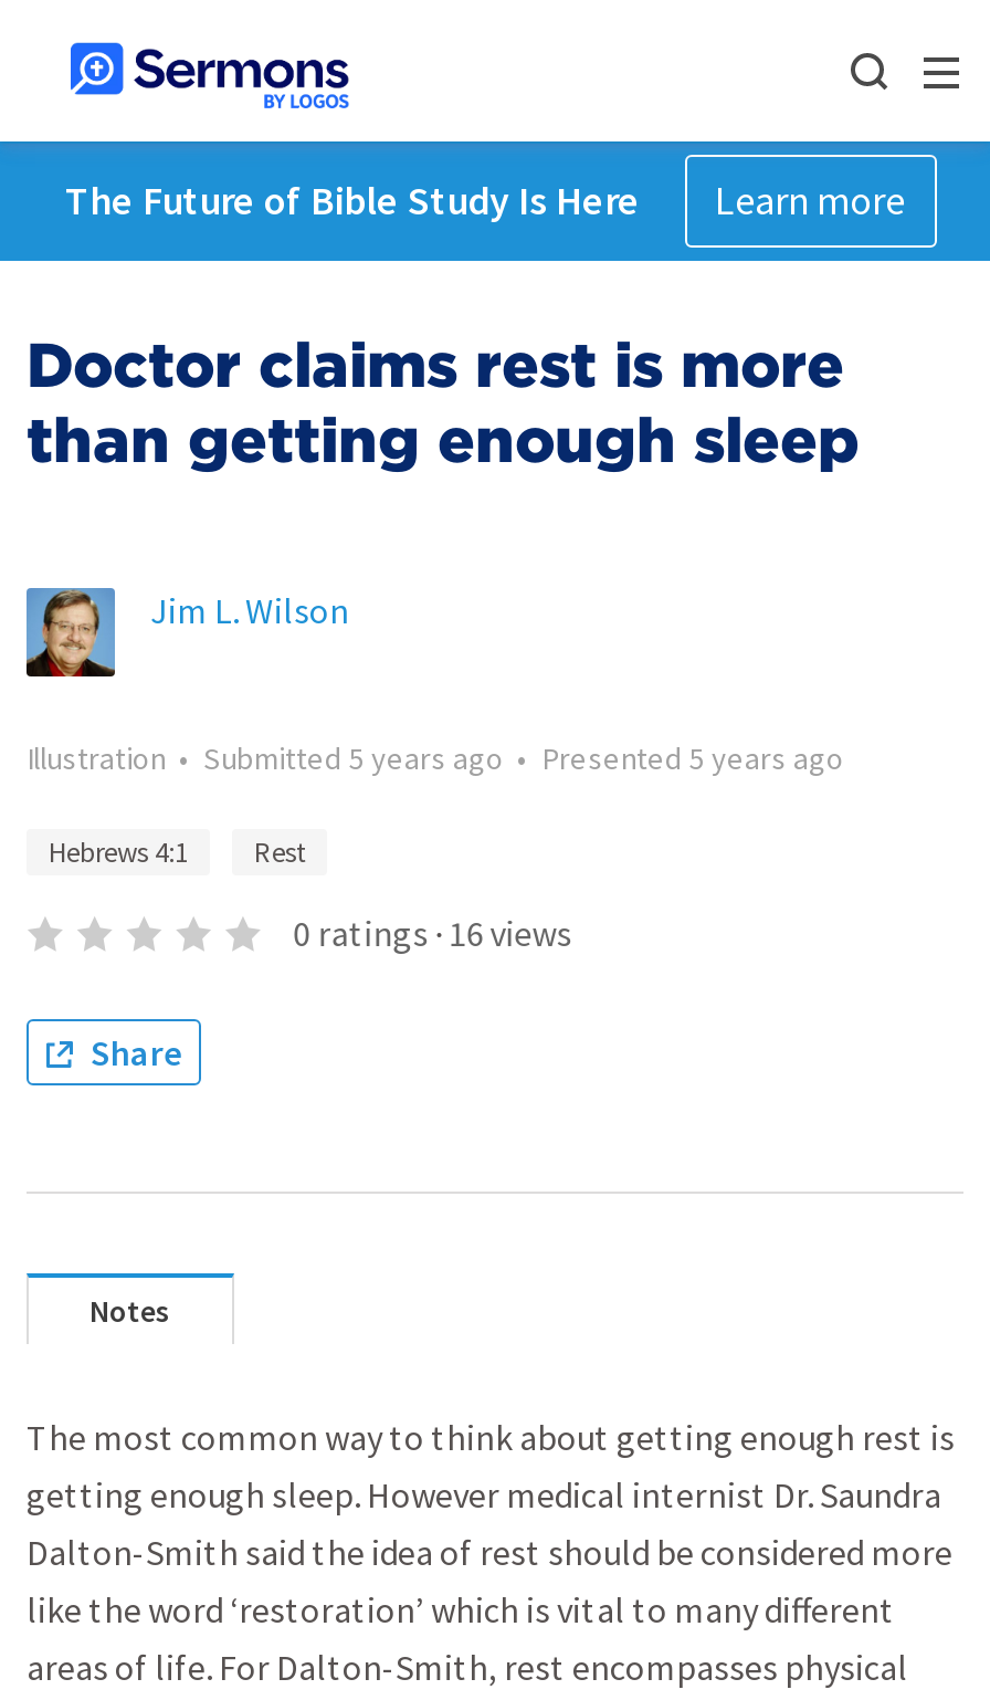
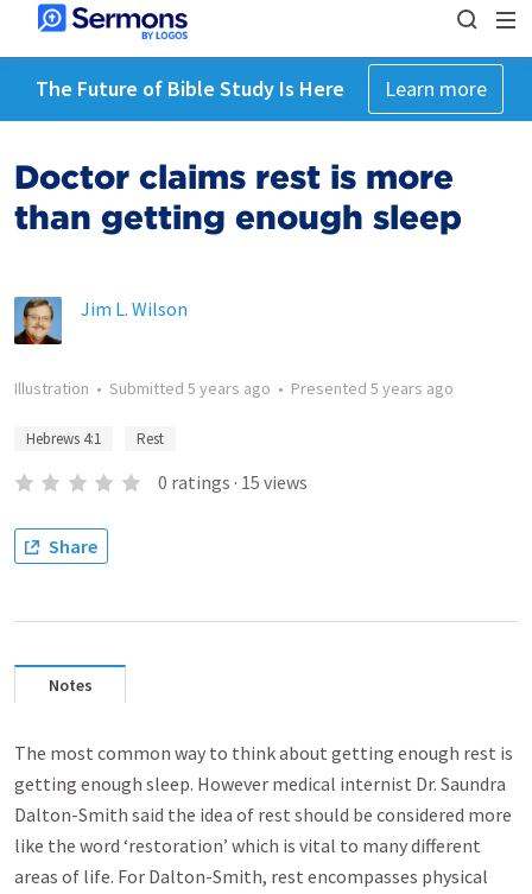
[293,911,572,955] 0 ratings · 16 views -> [158,470,307,494] 0 ratings · 15 views

